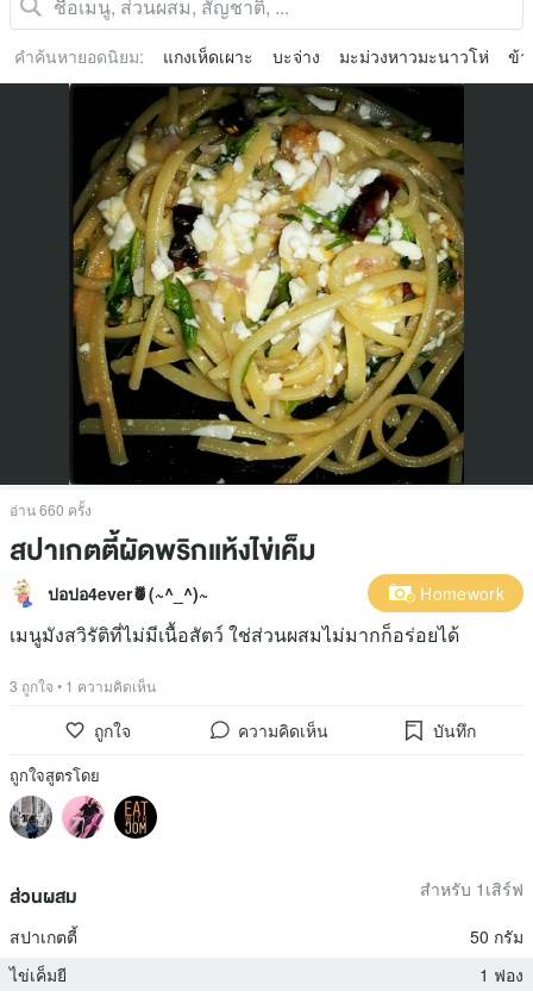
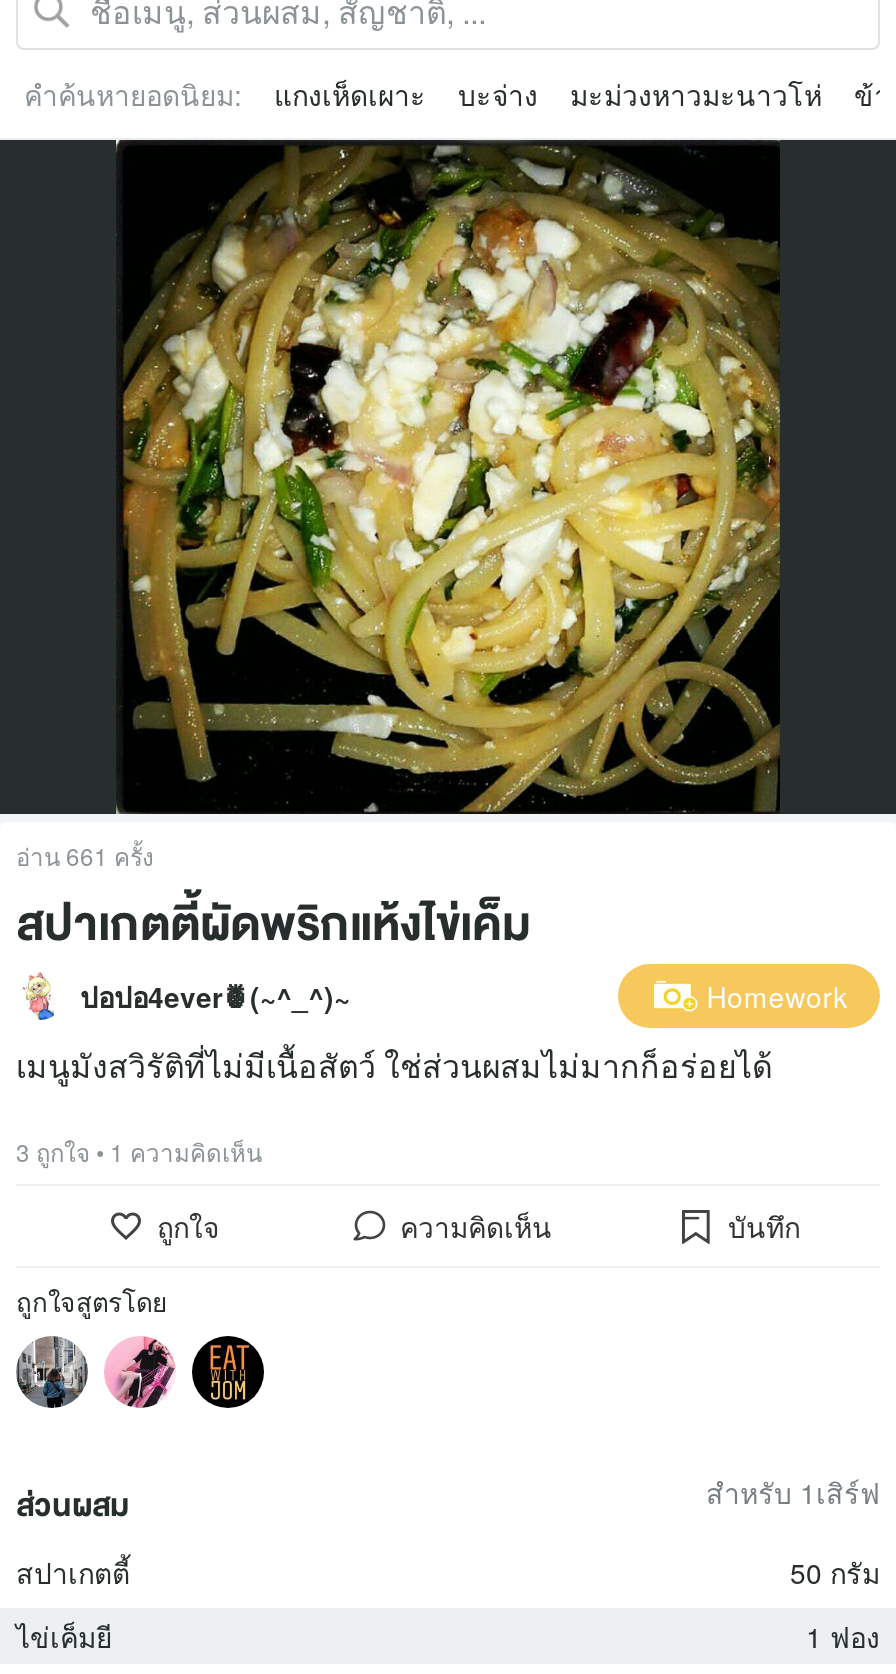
[10,499,92,519] อ่าน 660 ครั้ง -> [16,838,154,872] อ่าน 661 ครั้ง

